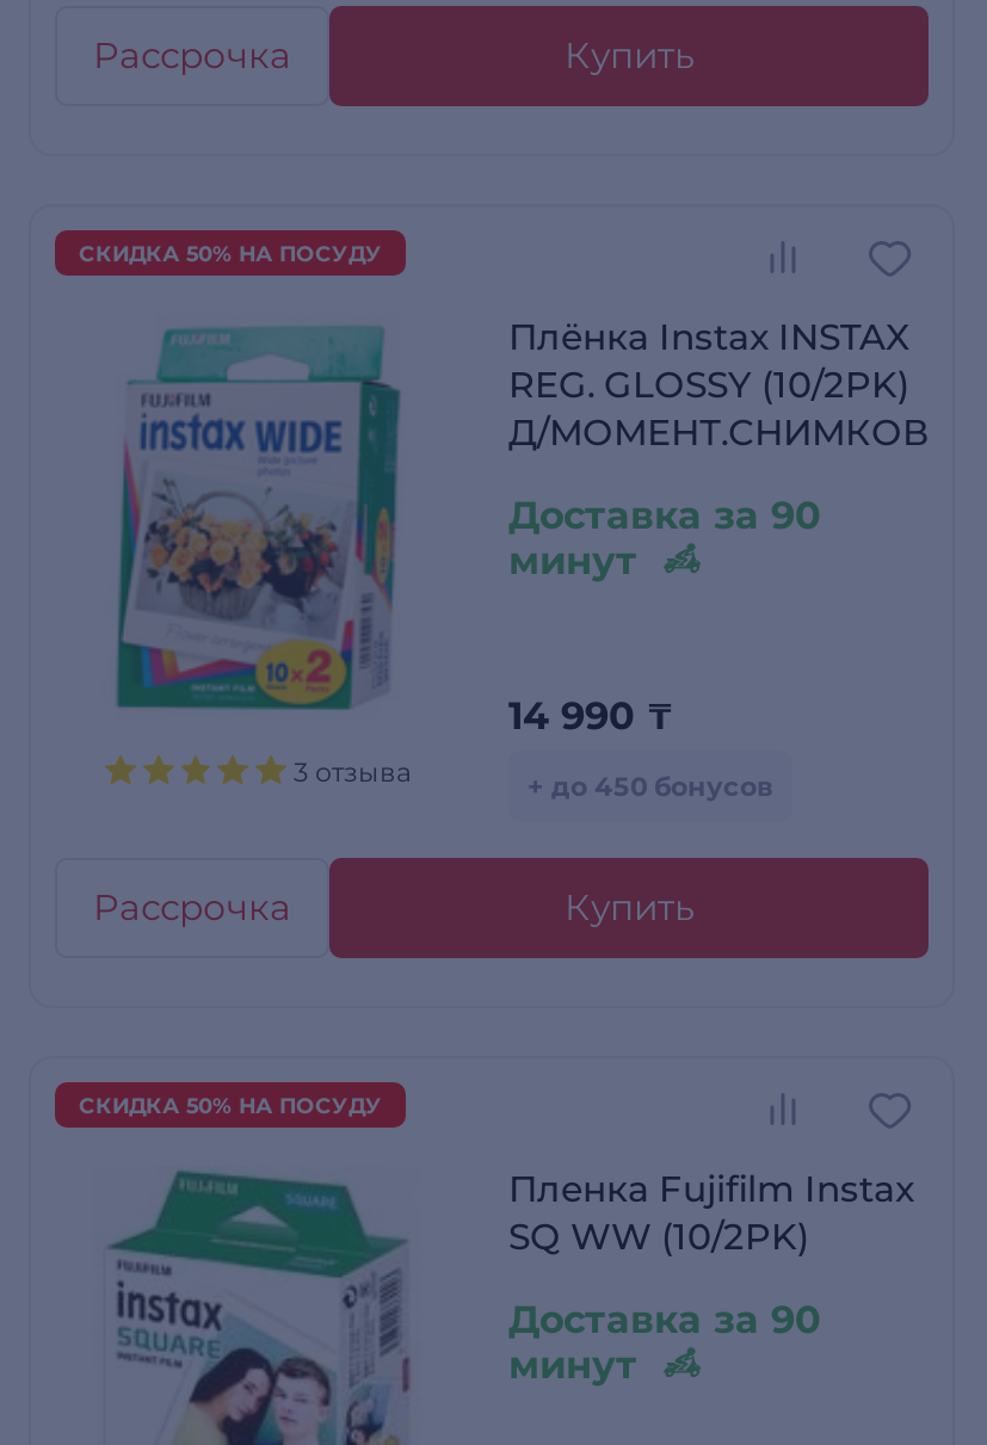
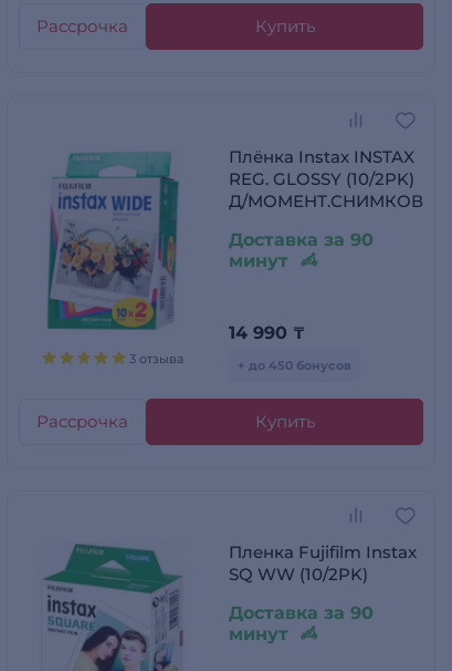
[79,240,382,267] СКИДКА 50% НА ПОСУДУ -> none
[79,1092,382,1119] СКИДКА 50% НА ПОСУДУ -> none

